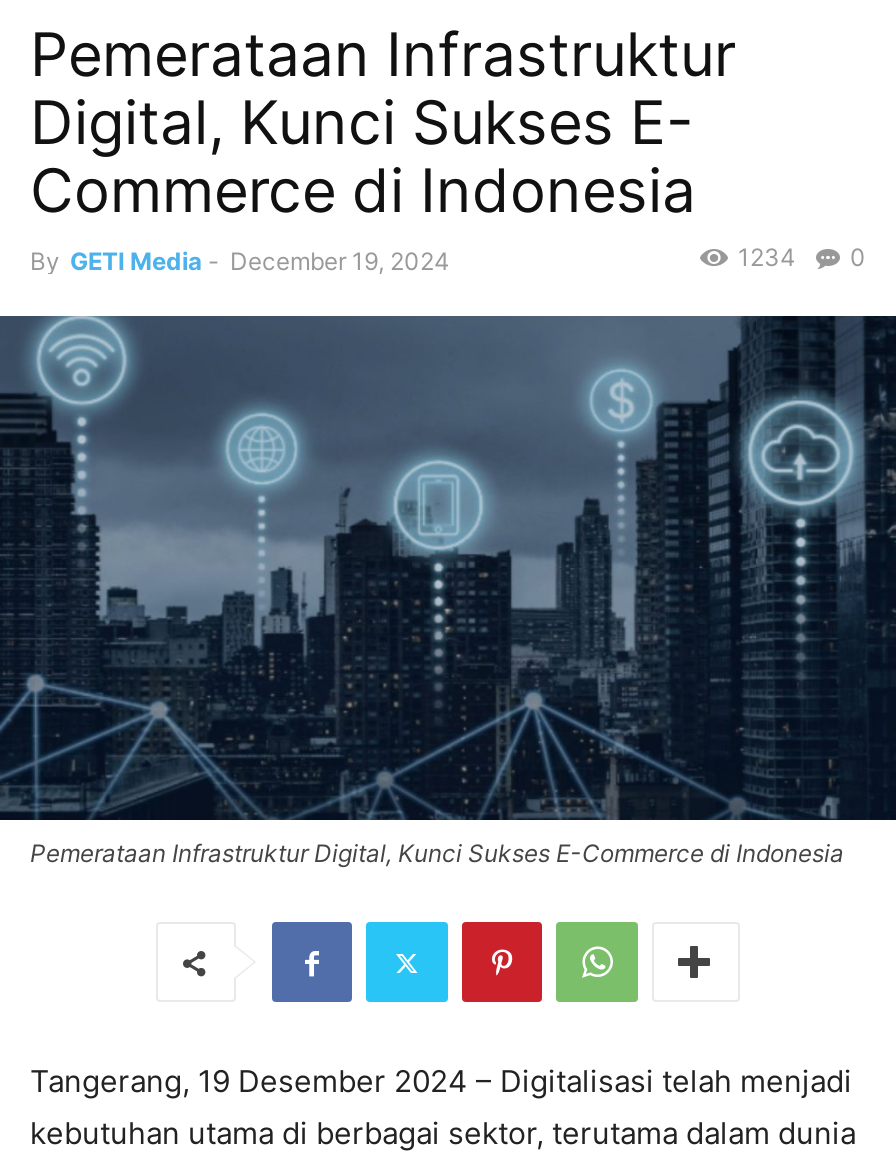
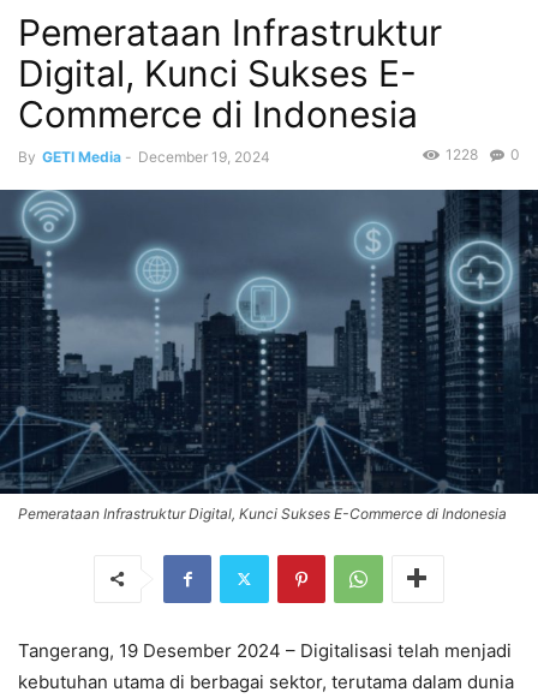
[738,242,866,272] 1234 0 -> [446,145,520,163] 1228 0

